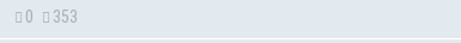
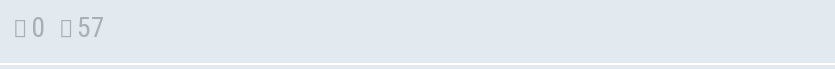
[25,8,78,27] 0 353 -> [31,10,105,42] 0 57

